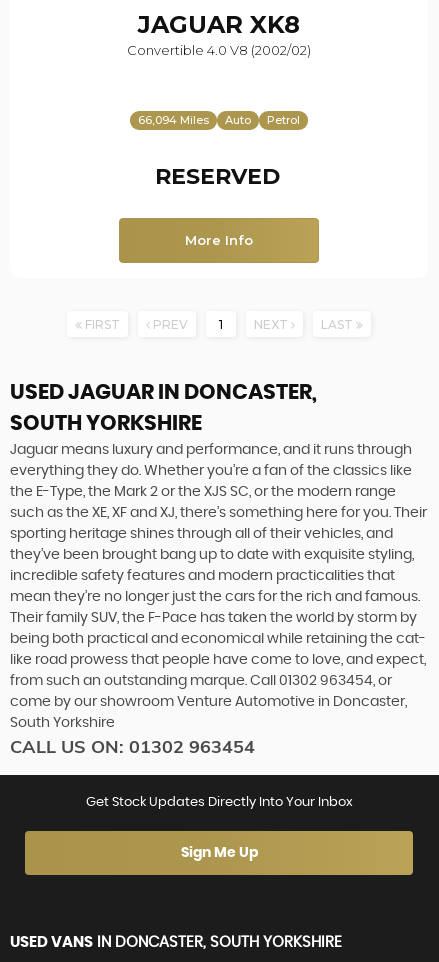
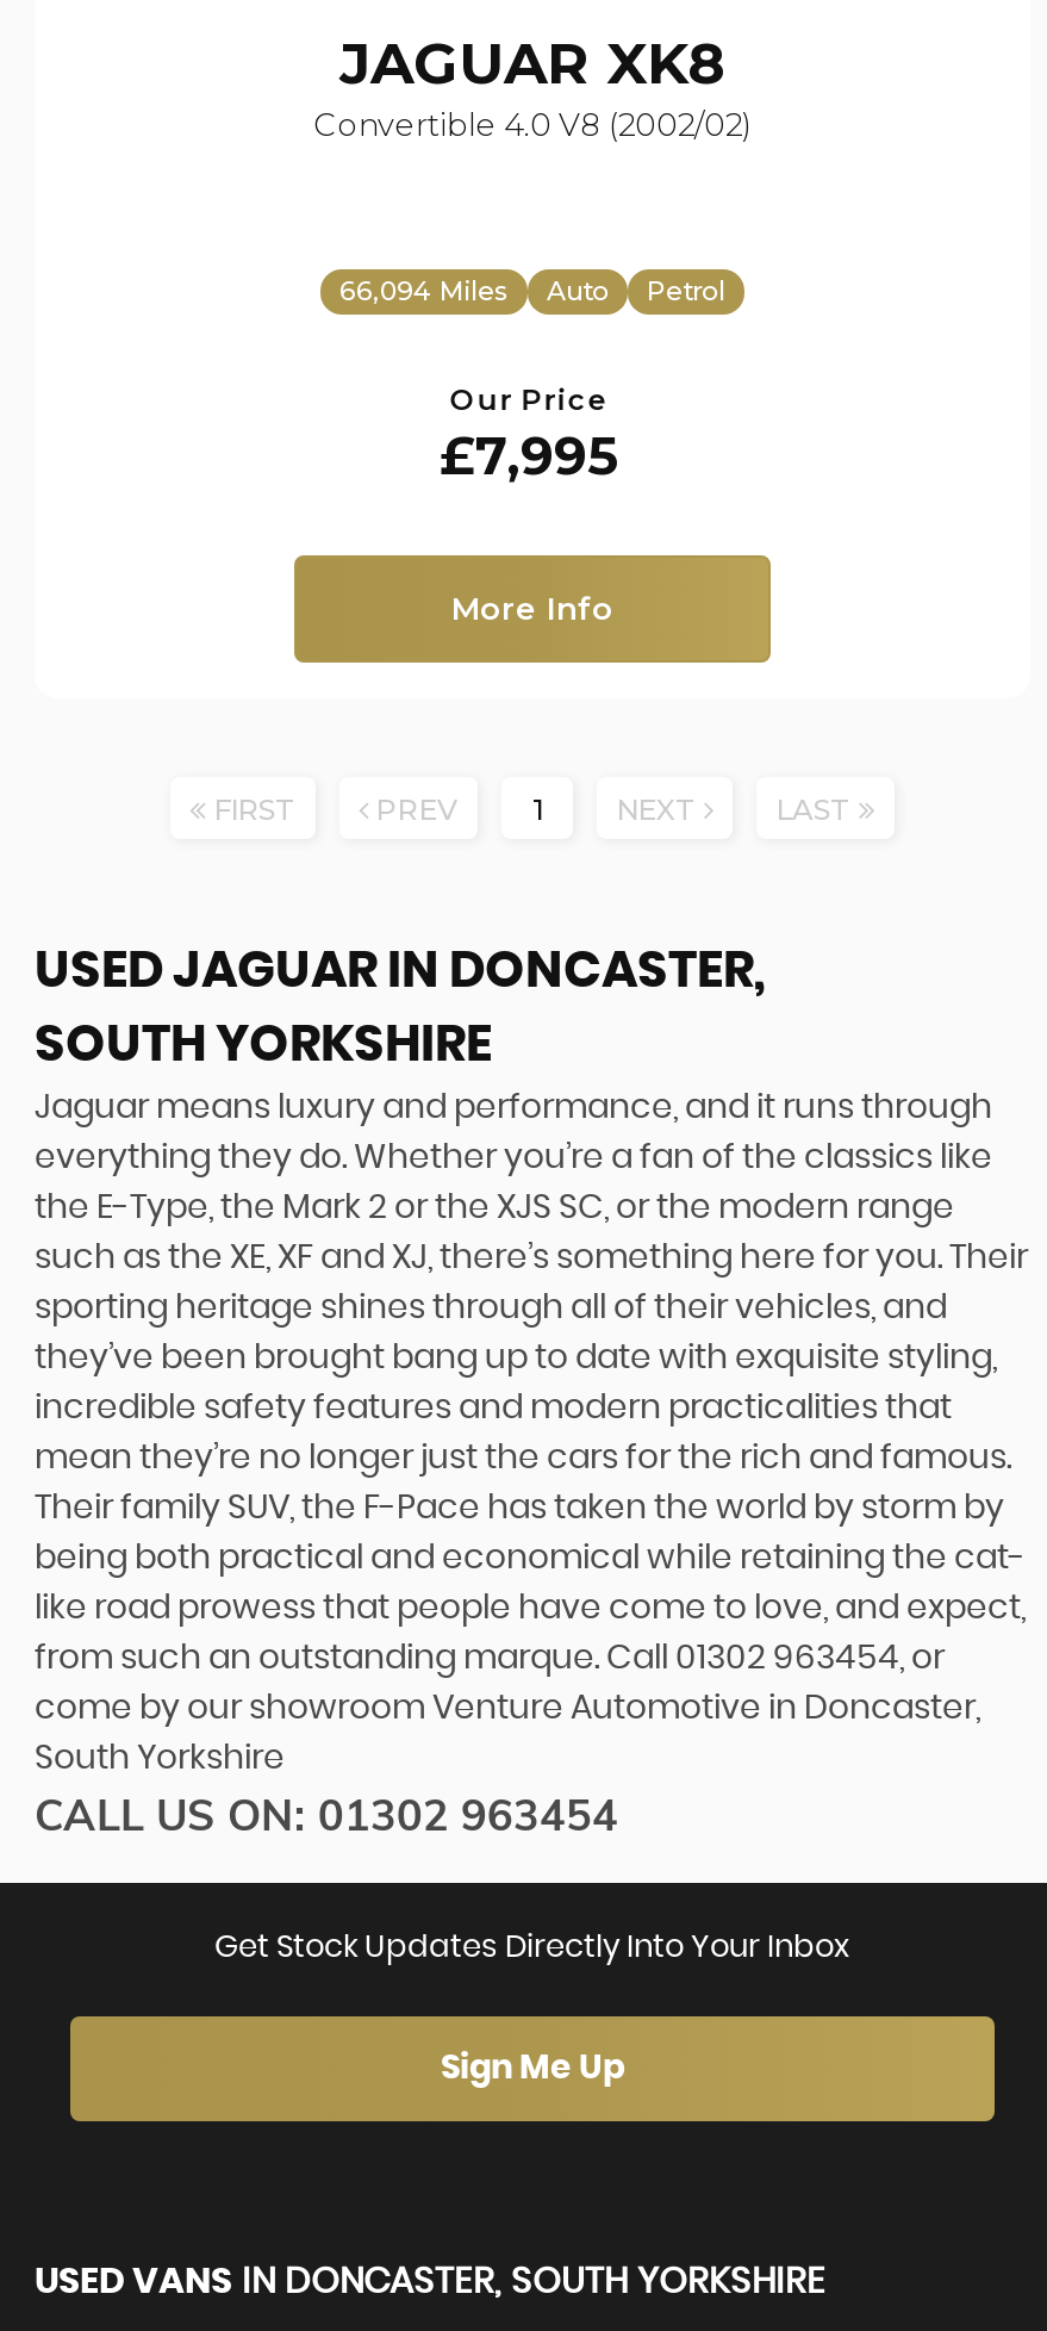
[155,163,280,190] RESERVED -> [440,382,618,489] Our Price | £7,995

